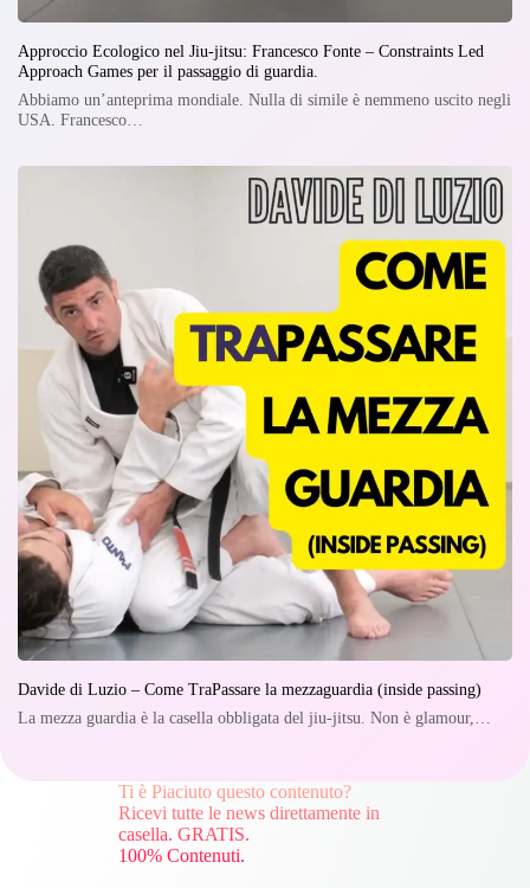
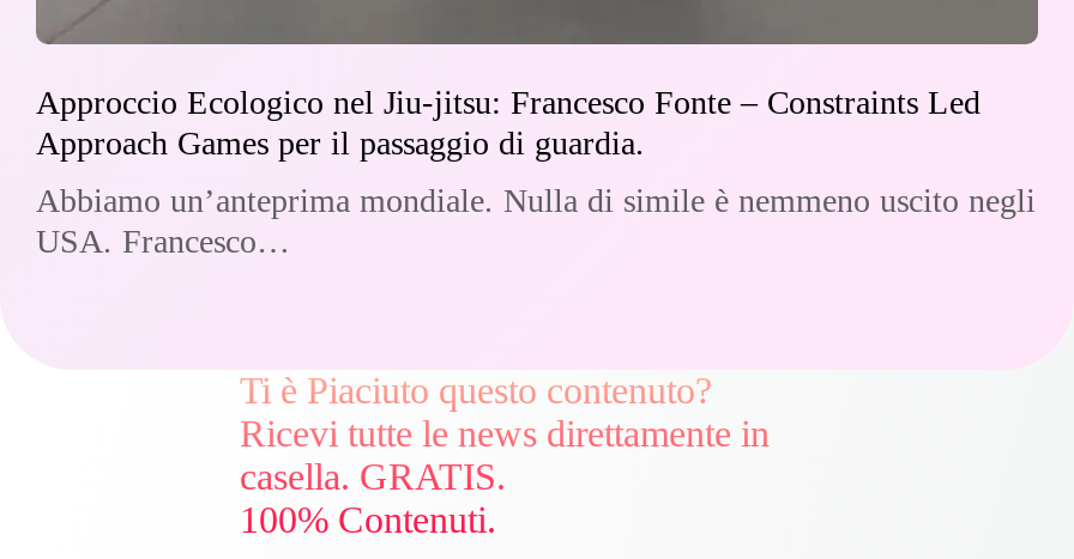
[17,166,512,727] [image] | Davide di Luzio – Come TraPassare la mezzaguardia (inside passing) | La mezza guardia è la casella obbligata del jiu-jitsu. Non è glamour,… -> none

